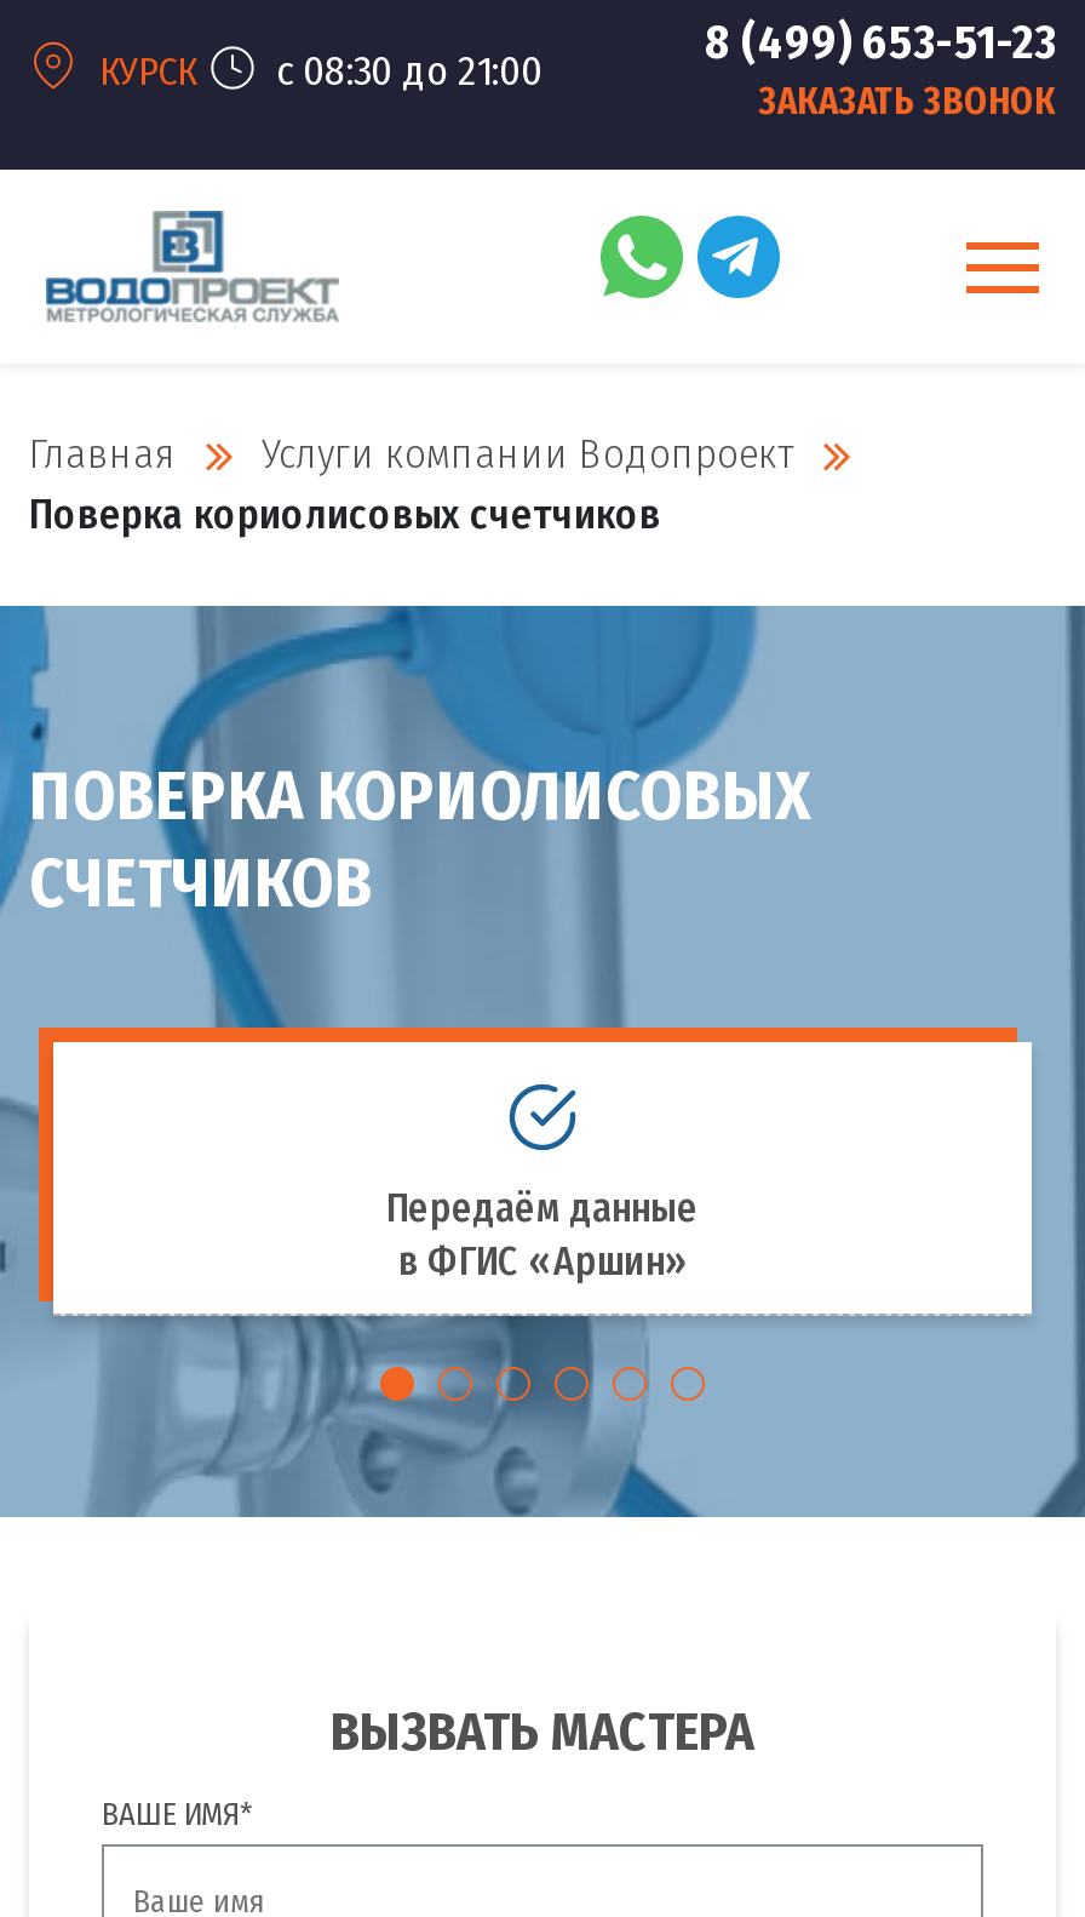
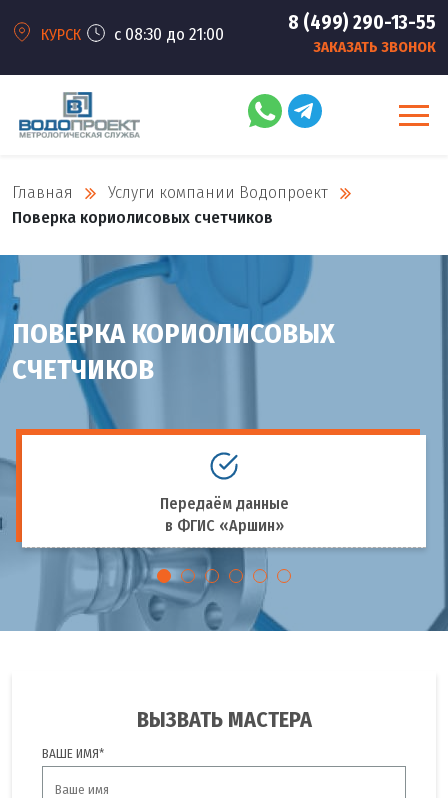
[705,15,1056,70] 8 (499) 653-51-23 -> [288,11,436,34] 8 (499) 290-13-55

